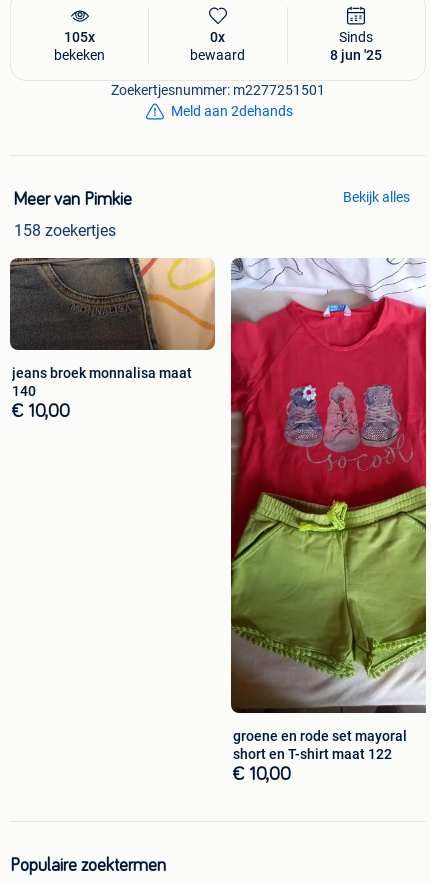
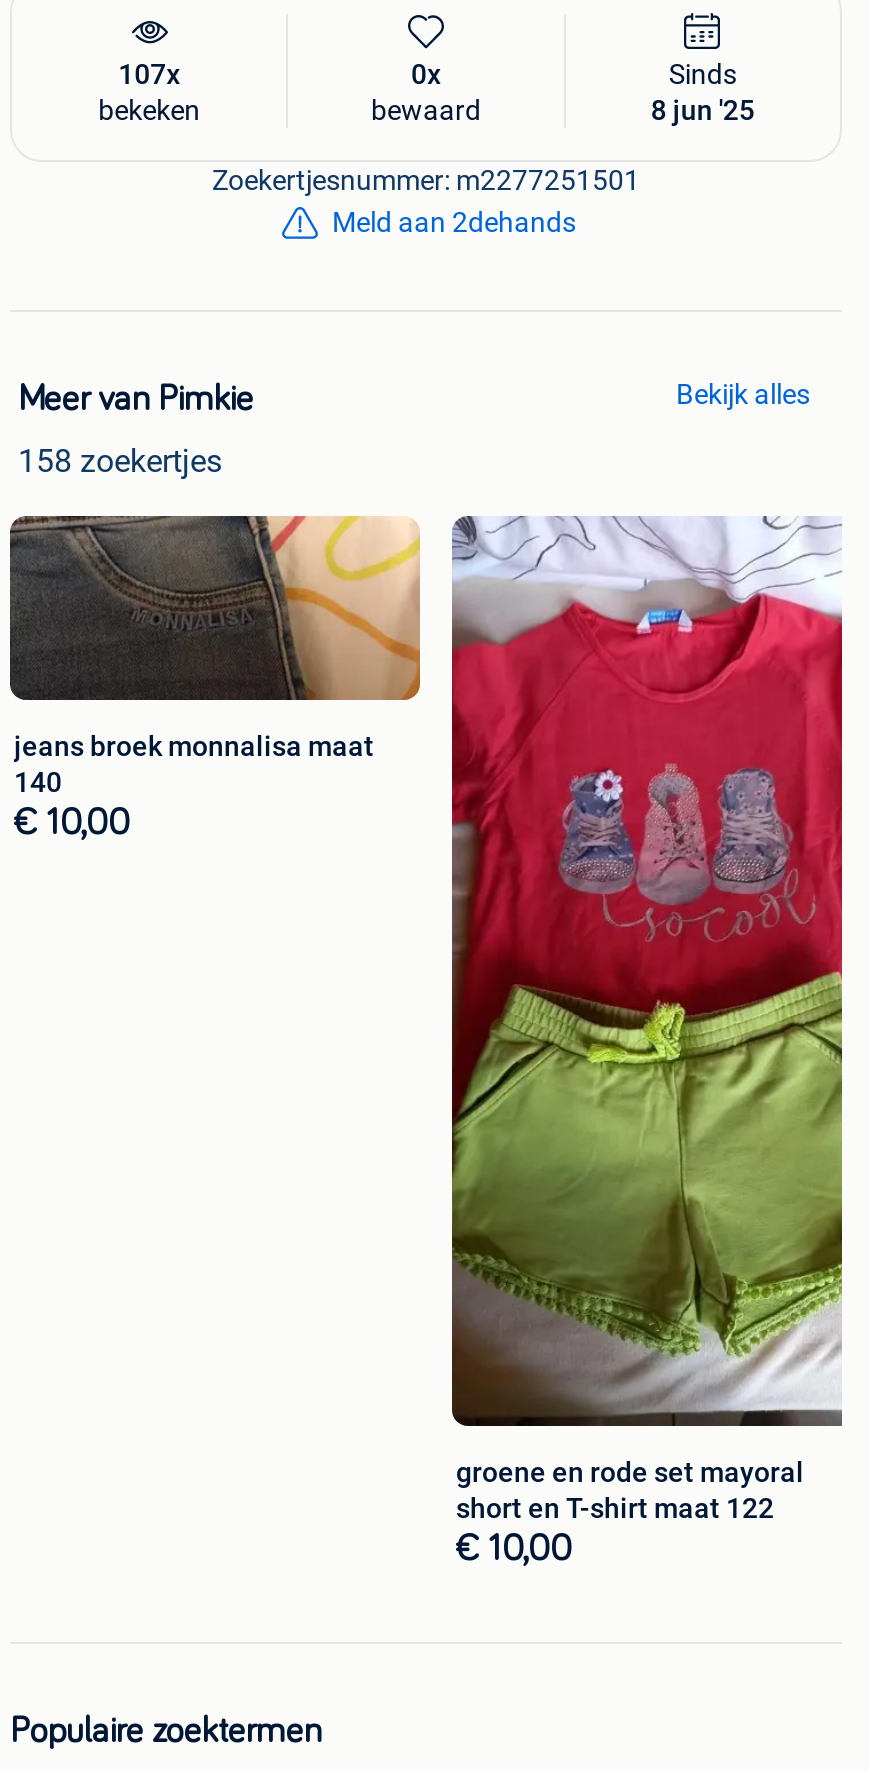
[64,29,95,45] 105x -> [118,58,180,90] 107x

